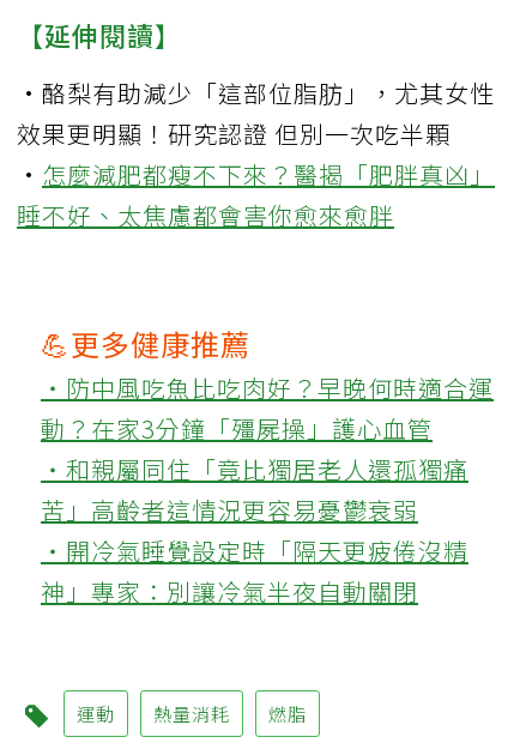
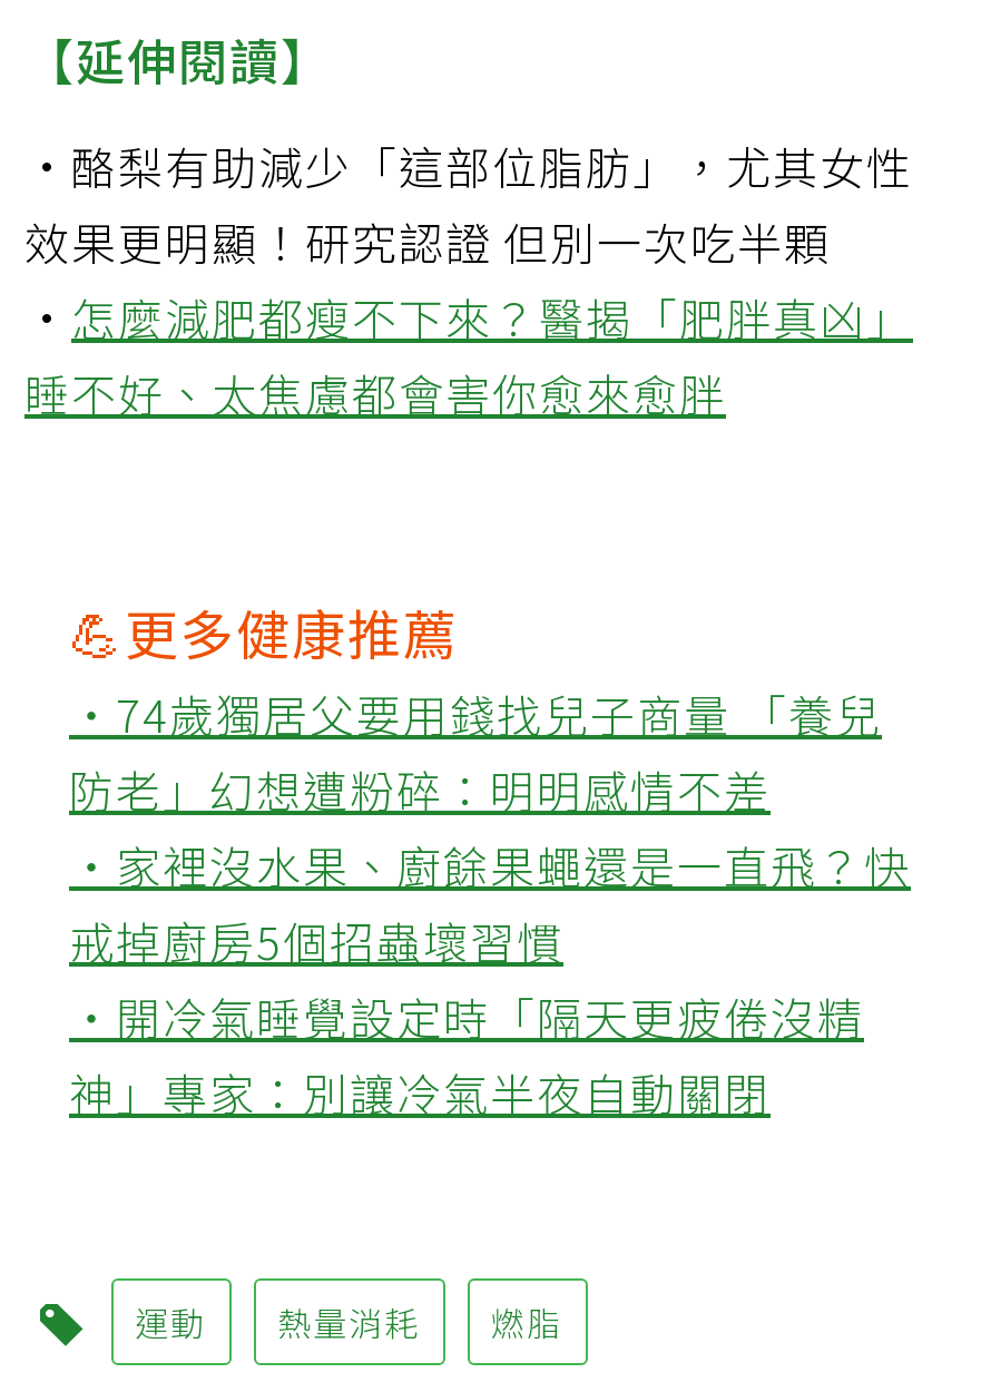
[41,370,494,527] ‧防中風吃魚比吃肉好？早晚何時適合運 | 動？在家3分鐘「殭屍操」護心血管 | ‧和親屬同住「竟比獨居老人還孤獨痛 | 苦」高齡者這情況更容易憂鬱衰弱 -> [69,683,911,974] ‧74歲獨居父要用錢找兒子商量 「養兒 | 防老」幻想遭粉碎：明明感情不差 | ‧家裡沒水果、廚餘果蠅還是一直飛？快 | 戒掉廚房5個招蟲壞習慣

